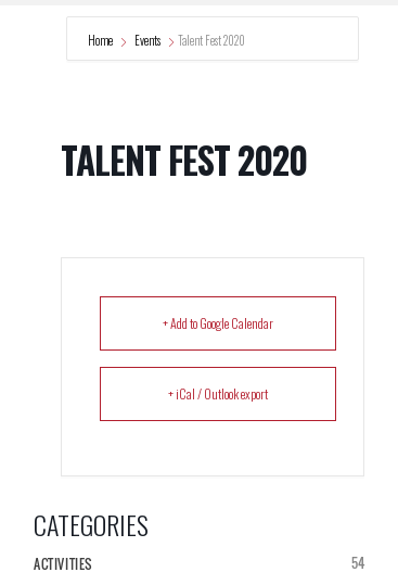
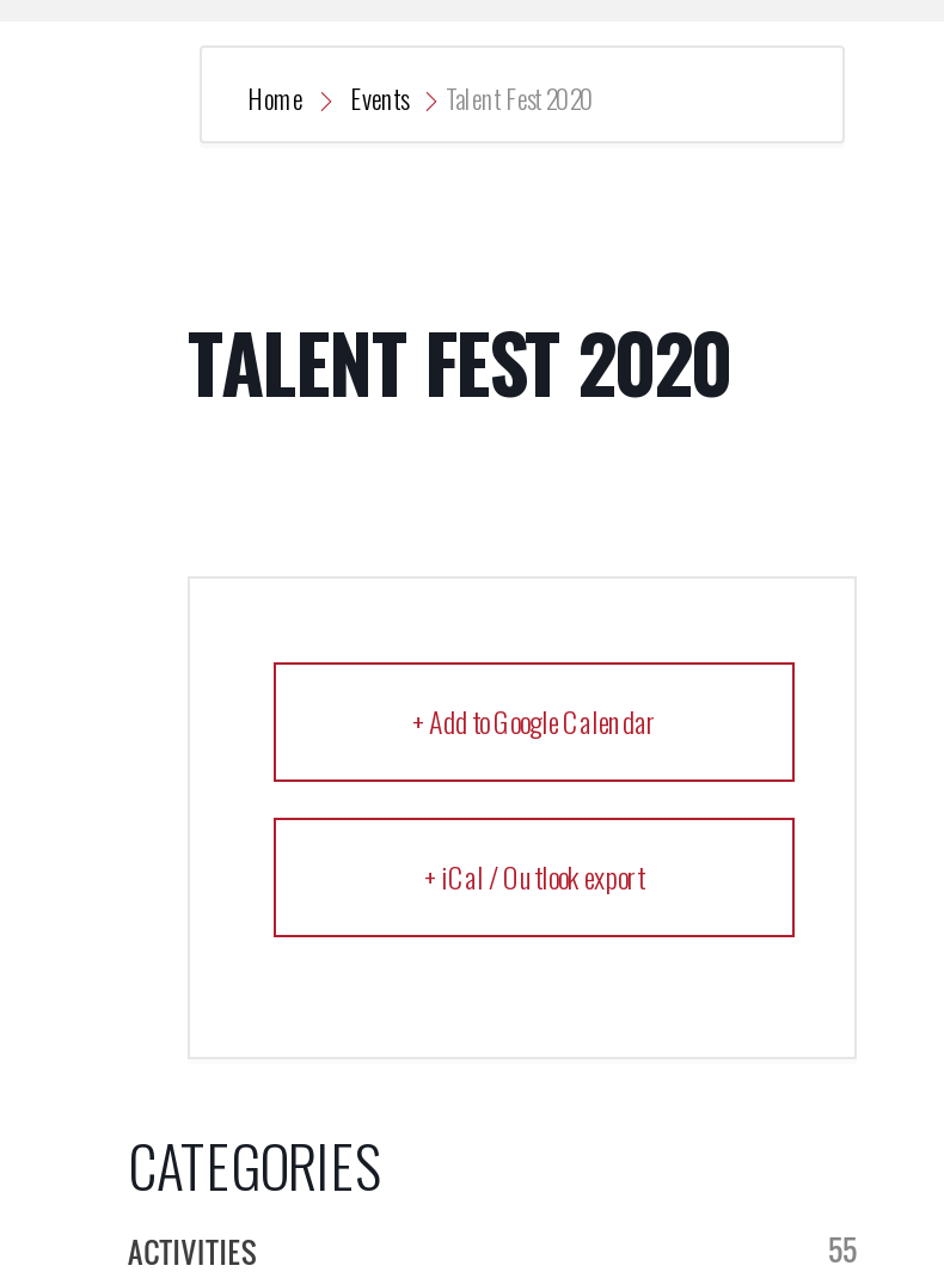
[351,554,364,572] 54 -> [828,1229,857,1270] 55

